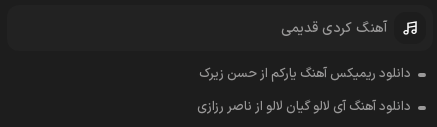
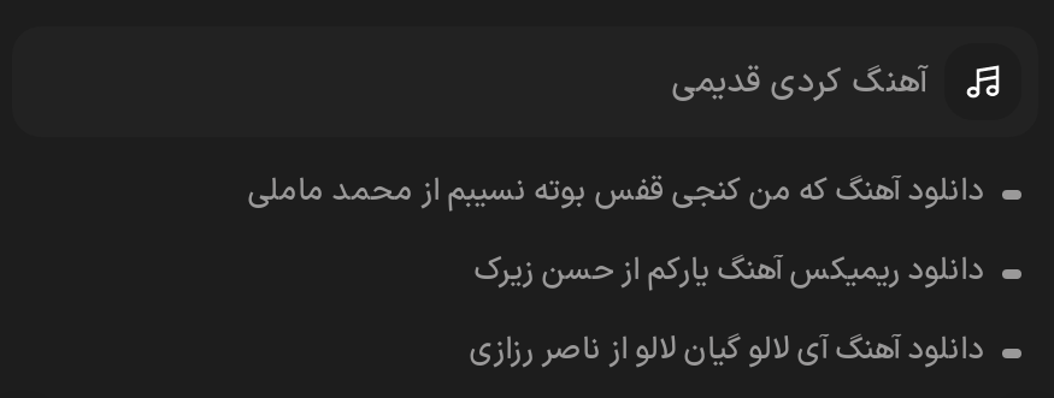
none -> [248,169,985,217] دانلود آهنگ که من کنجی قفس بوته نسیبم از محمد ماملی

